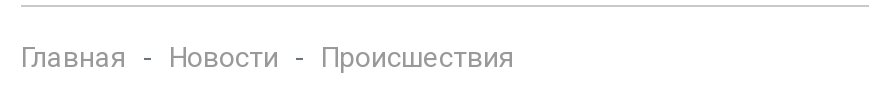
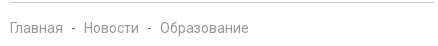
[321,42,515,74] Происшествия -> [160,20,249,36] Образование

